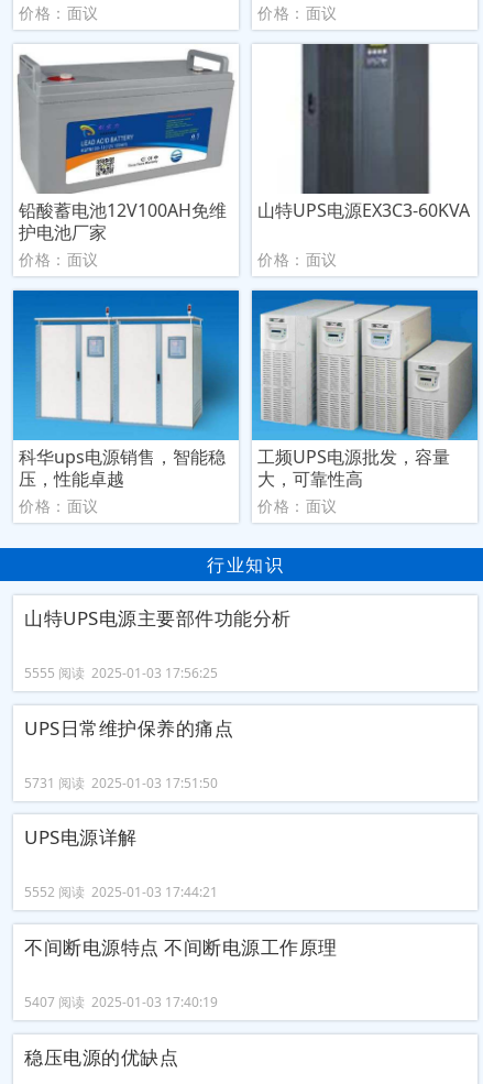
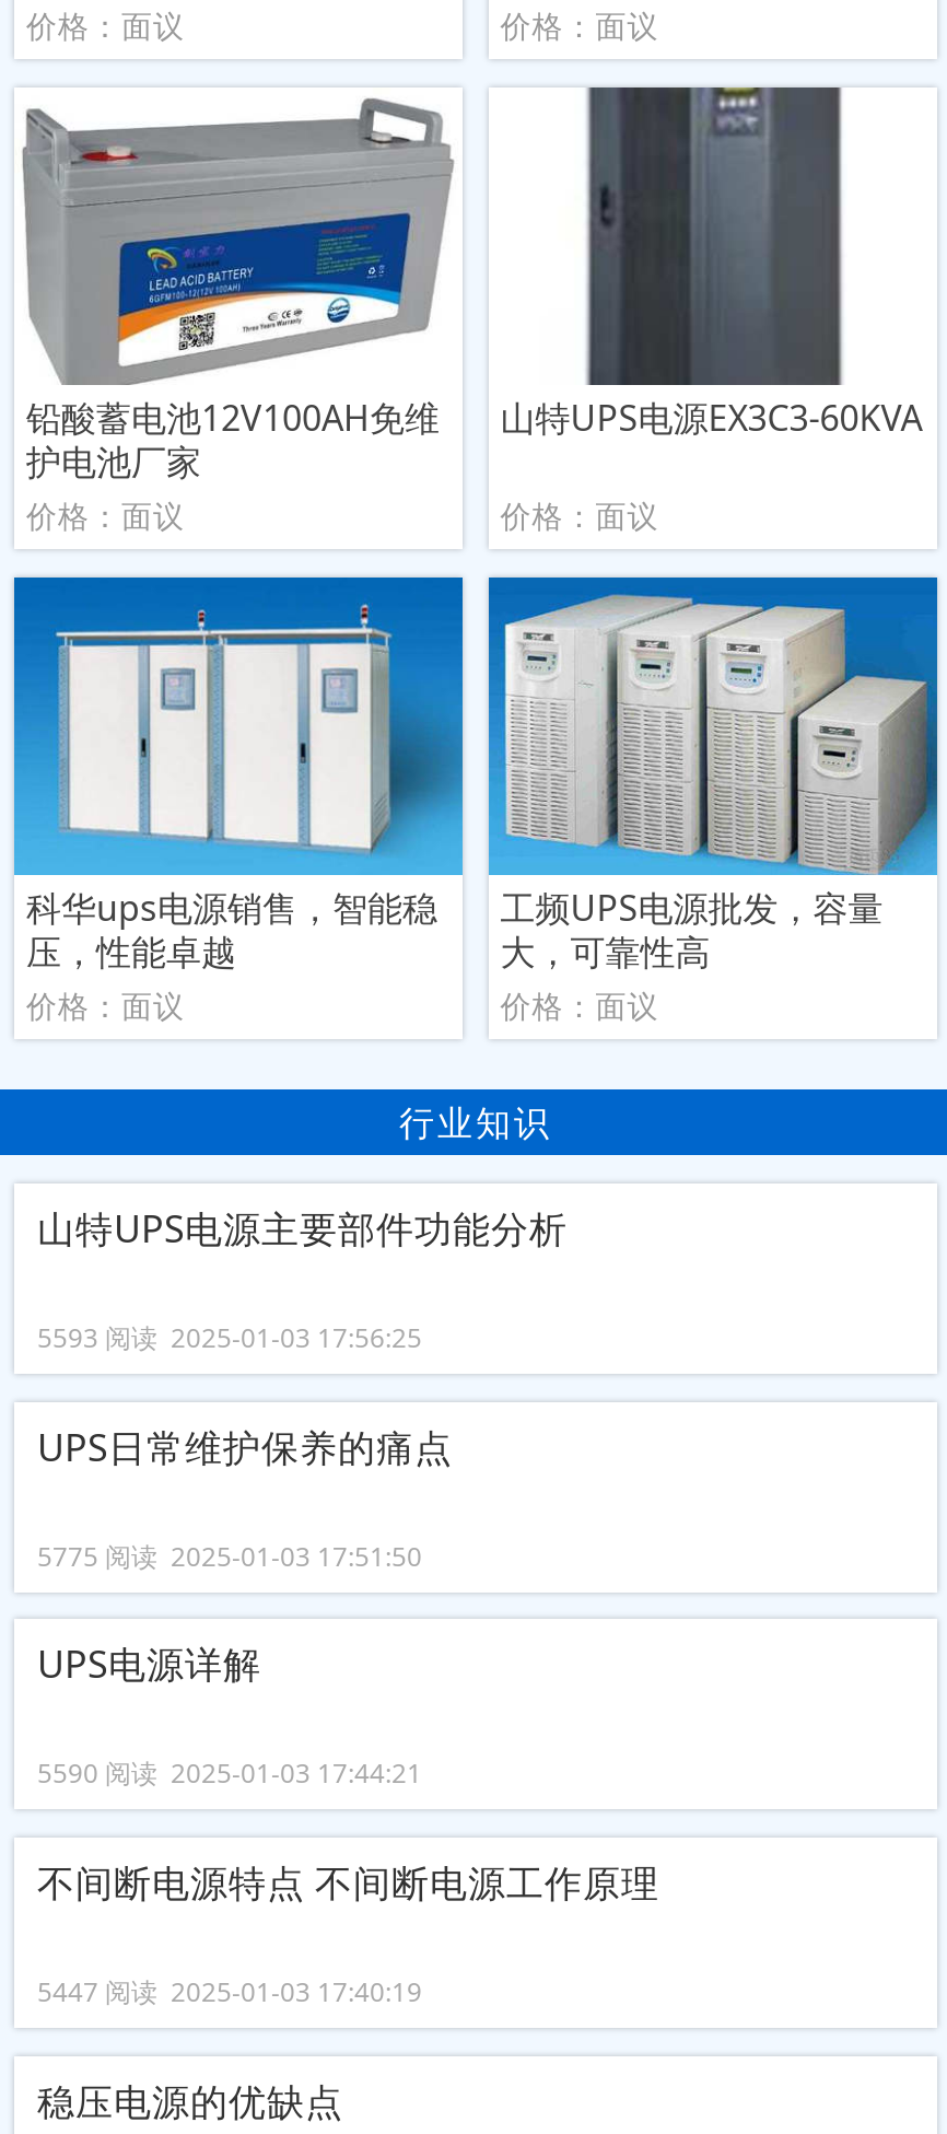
[25,664,218,682] 5555 阅读 2025-01-03 17:56:25 -> [37,1319,422,1356] 5593 阅读 2025-01-03 17:56:25
[25,773,218,792] 5731 阅读 2025-01-03 17:51:50 -> [37,1537,422,1574] 5775 阅读 2025-01-03 17:51:50
[25,883,218,902] 5552 阅读 2025-01-03 17:44:21 -> [37,1755,422,1792] 5590 阅读 2025-01-03 17:44:21
[25,993,218,1011] 5407 阅读 2025-01-03 17:40:19 -> [37,1973,422,2010] 5447 阅读 2025-01-03 17:40:19

